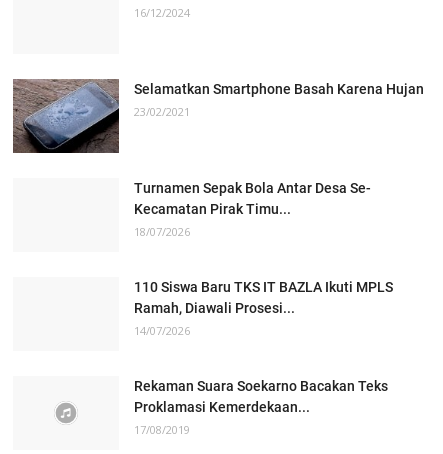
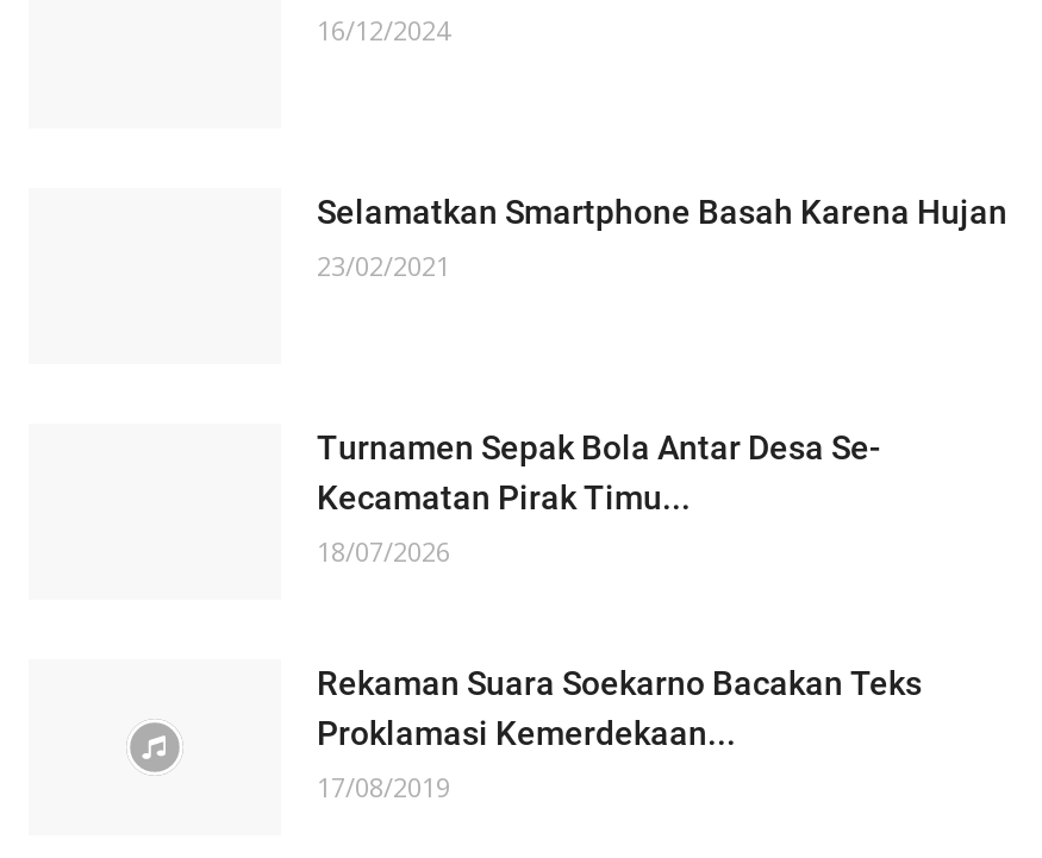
[12,78,120,154] [image] -> none
[134,279,393,338] 110 Siswa Baru TKS IT BAZLA Ikuti MPLS | Ramah, Diawali Prosesi... | 14/07/2026 -> none

